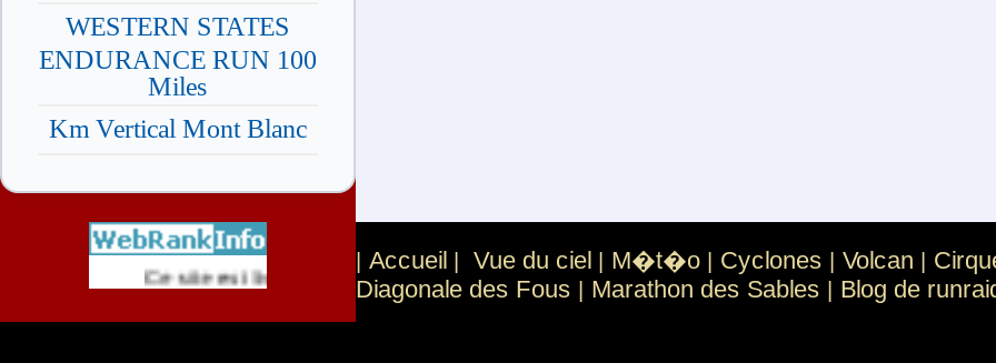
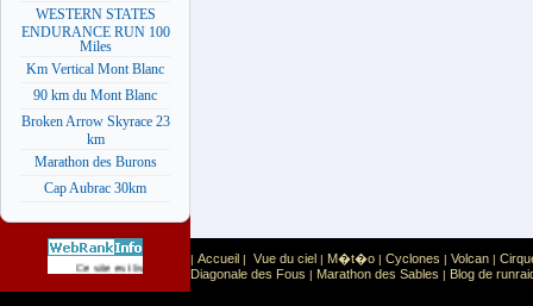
none -> [21,88,170,197] 90 km du Mont Blanc | Broken Arrow Skyrace 23 | km | Marathon des Burons | Cap Aubrac 30km

